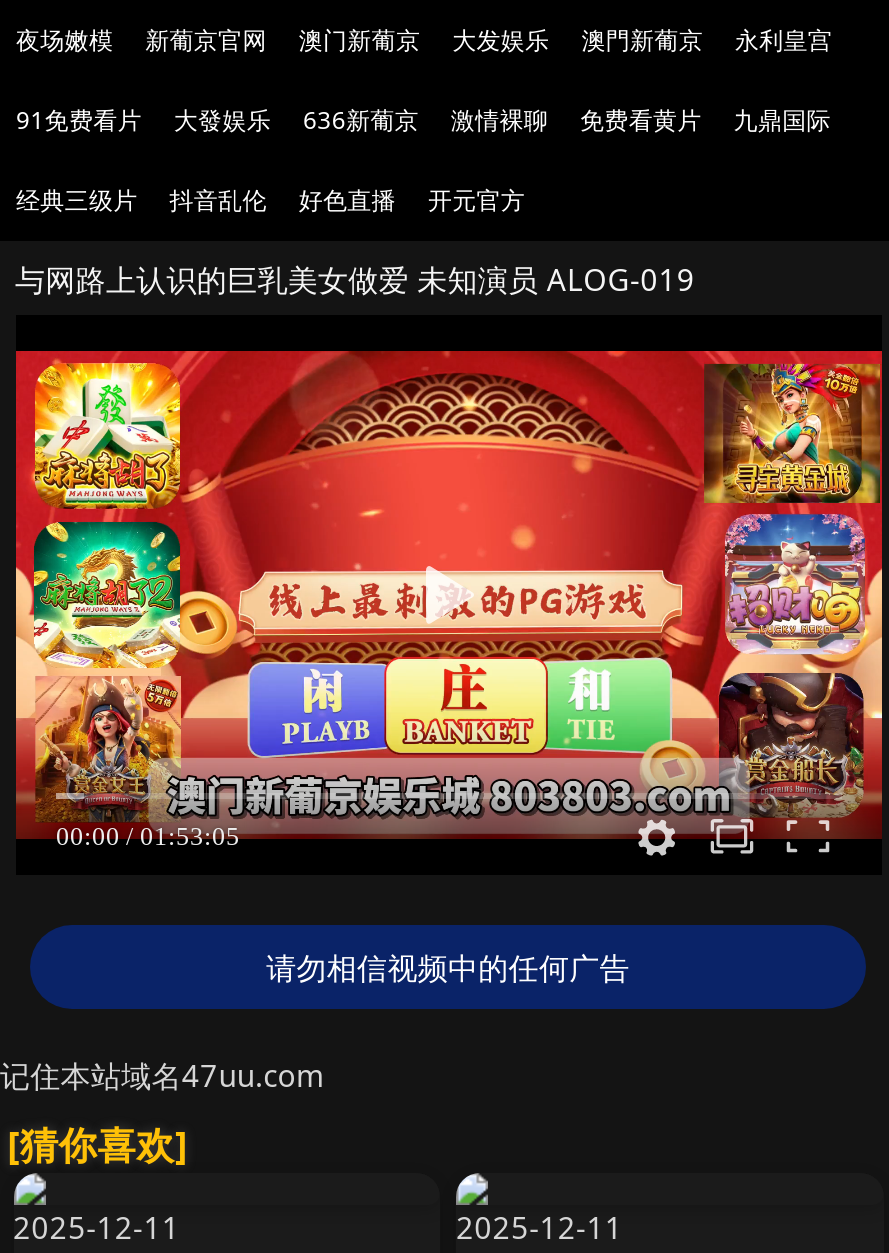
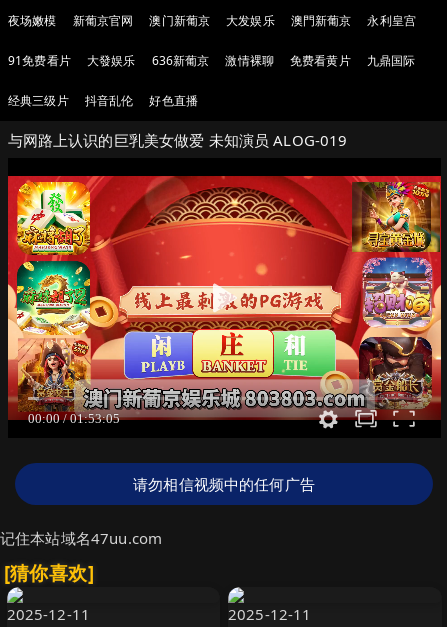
[428,183,525,217] 开元官方 -> none

